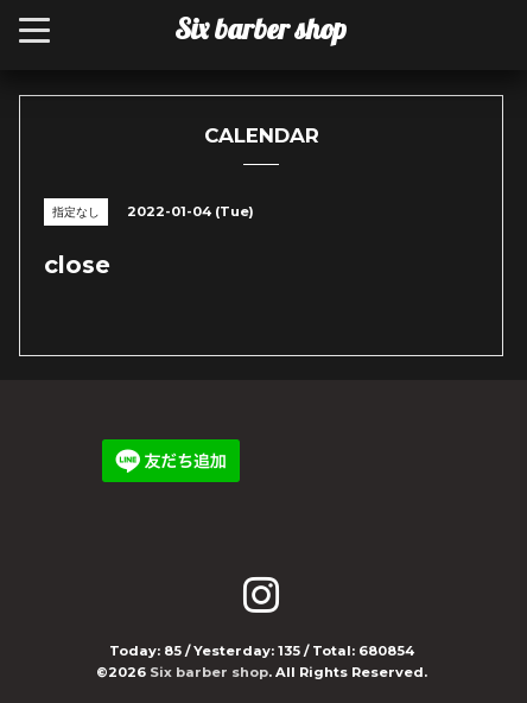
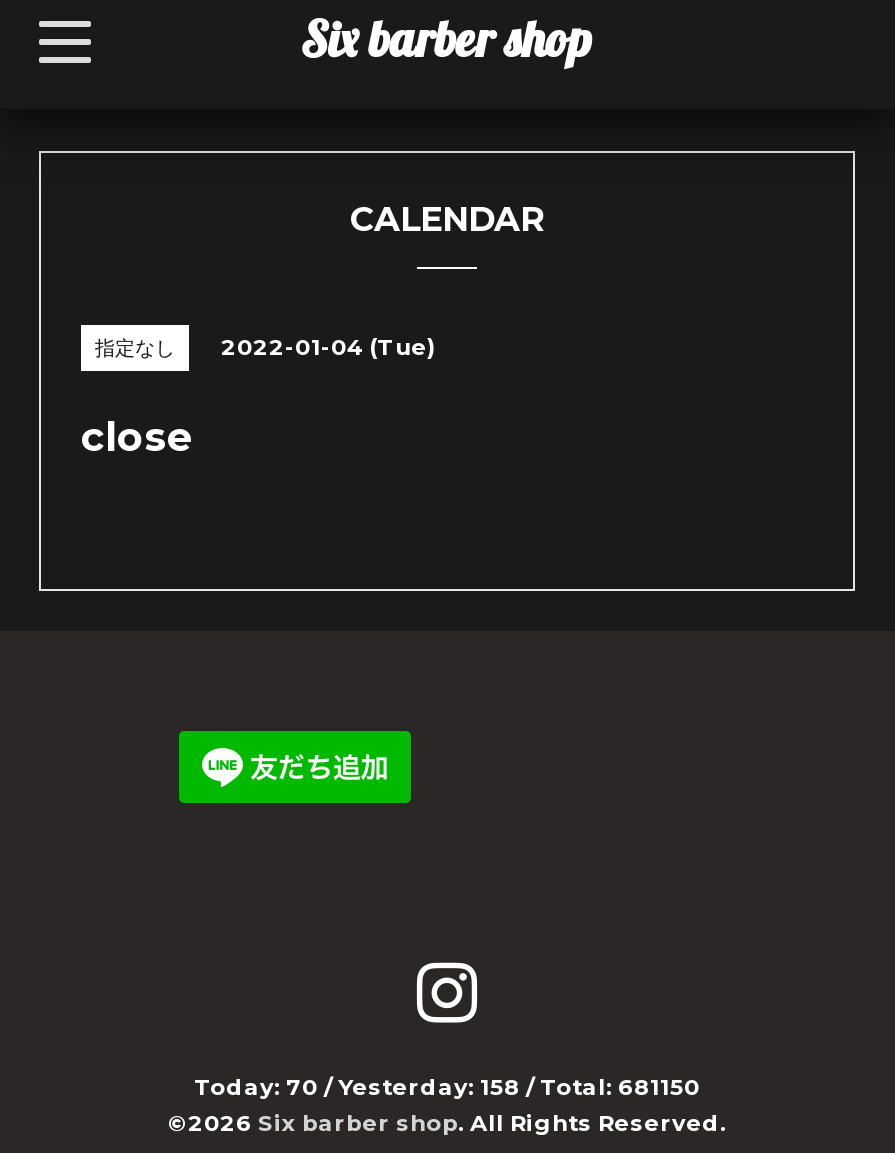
[109,642,414,659] Today: 85 / Yesterday: 135 / Total: 680854 -> [194,1073,700,1101] Today: 70 / Yesterday: 158 / Total: 681150

